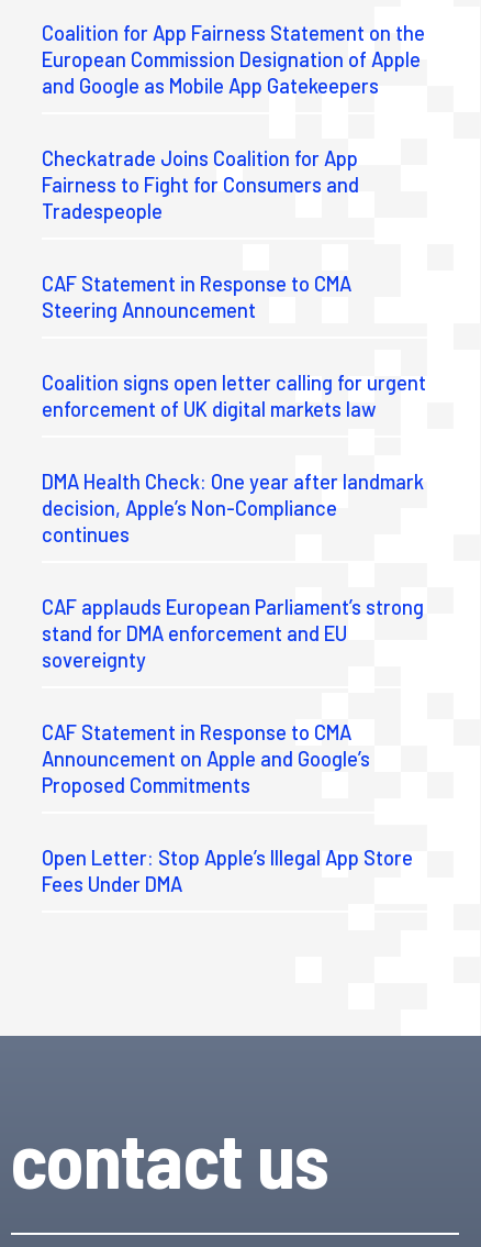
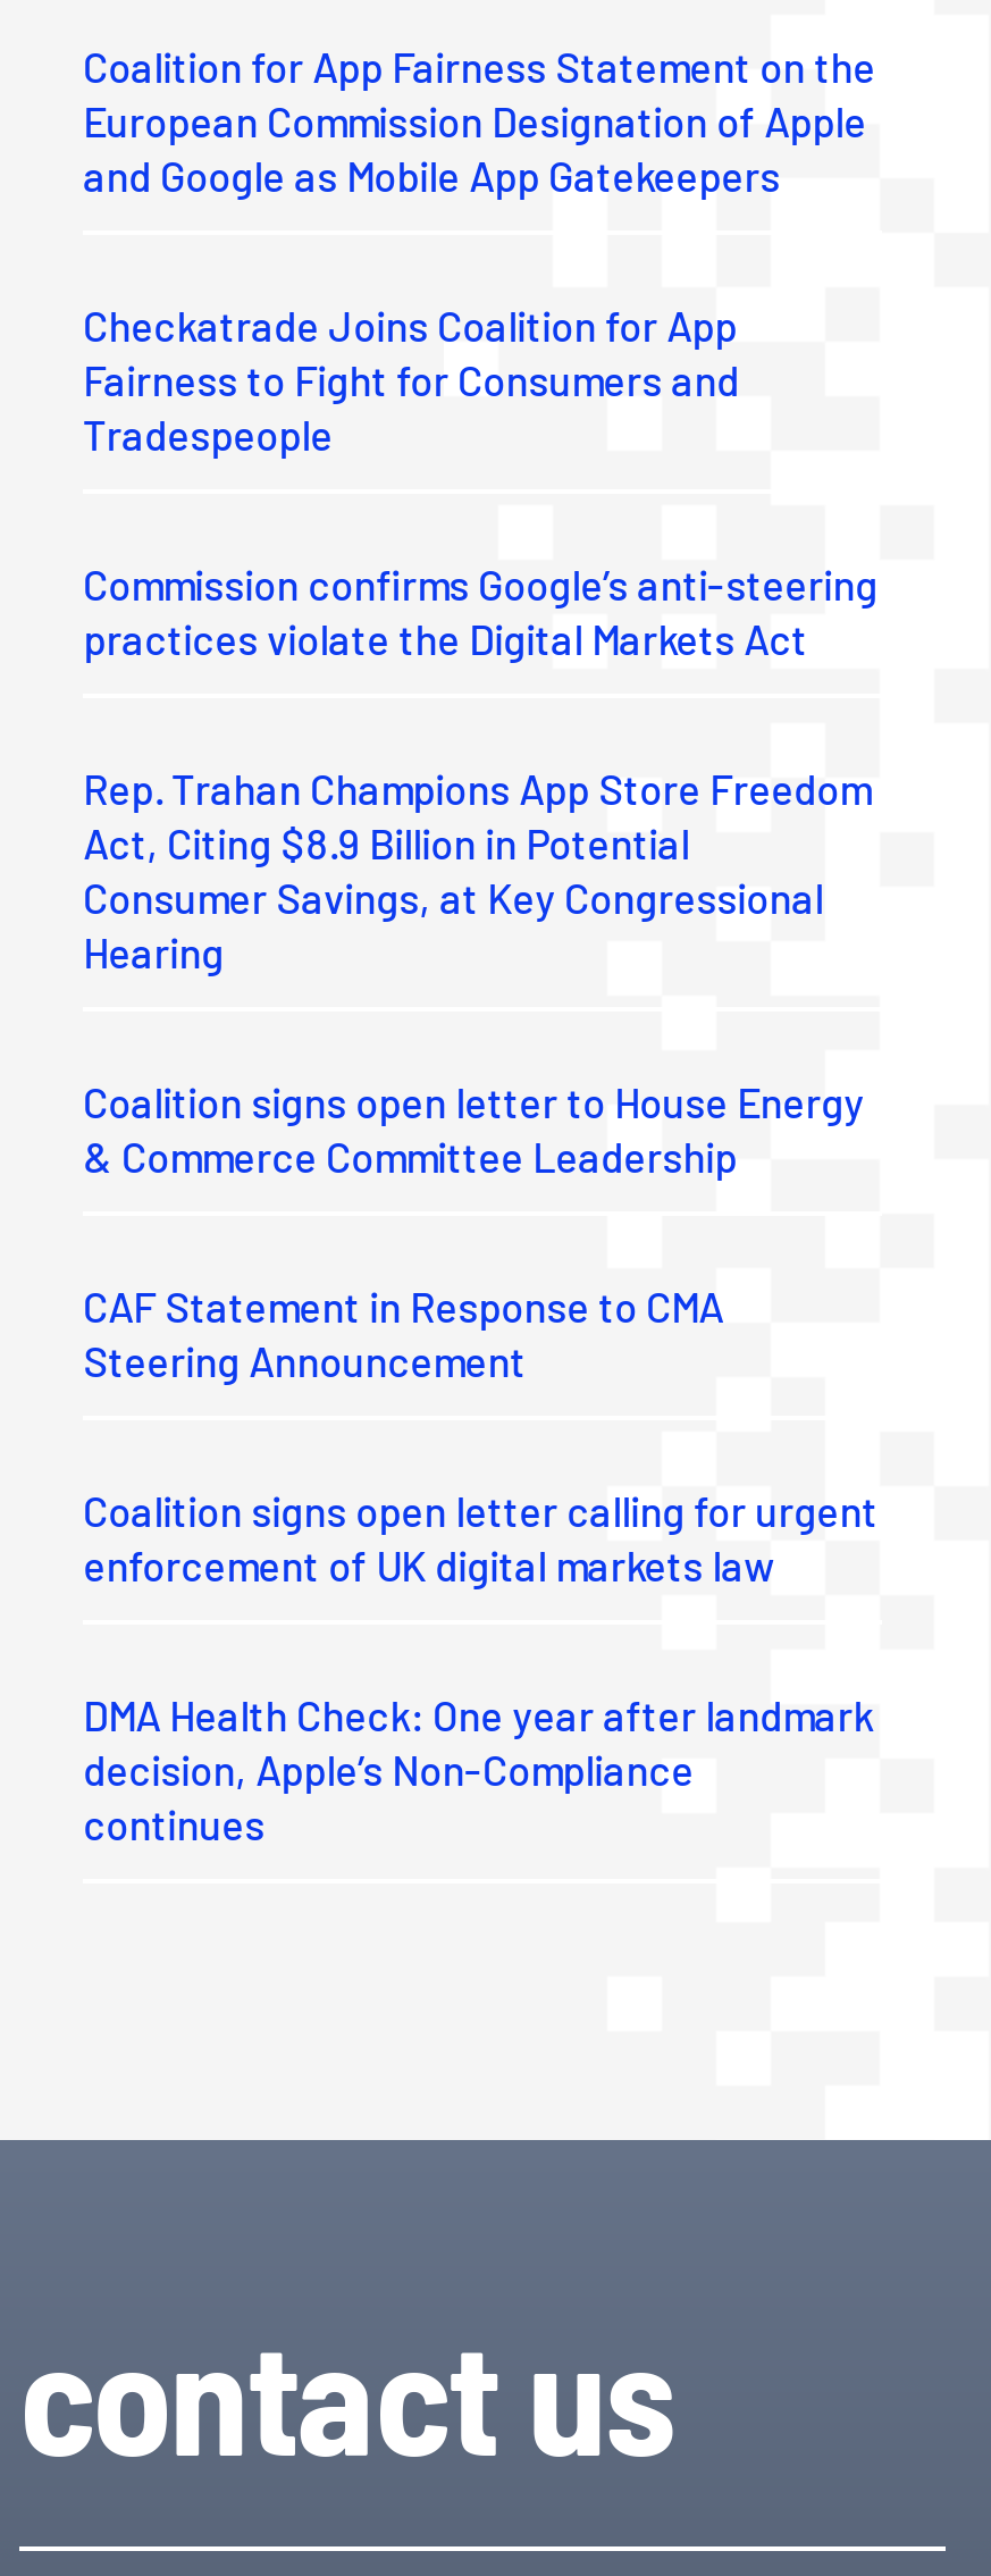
none -> [83,561,878,1183] Commission confirms Google’s anti-steering | practices violate the Digital Markets Act | Rep. Trahan Champions App Store Freedom | Act, Citing $8.9 Billion in Potential | Consumer Savings, at Key Congressional | Hearing | Coalition signs open letter to House Energy | & Commerce Committee Leadership
moved [42,271,426,546] -> [83,1283,878,1851]: CAF Statement in Response to CMA | Steering Announcement | Coalition signs open letter calling for urgent | enforcement of UK digital markets law | DMA Health Check: One year after landmark | decision, Apple’s Non-Compliance | continues
[42,594,424,896] CAF applauds European Parliament’s strong | stand for DMA enforcement and EU | sovereignty | CAF Statement in Response to CMA | Announcement on Apple and Google’s | Proposed Commitments | Open Letter: Stop Apple’s Illegal App Store | Fees Under DMA -> none

